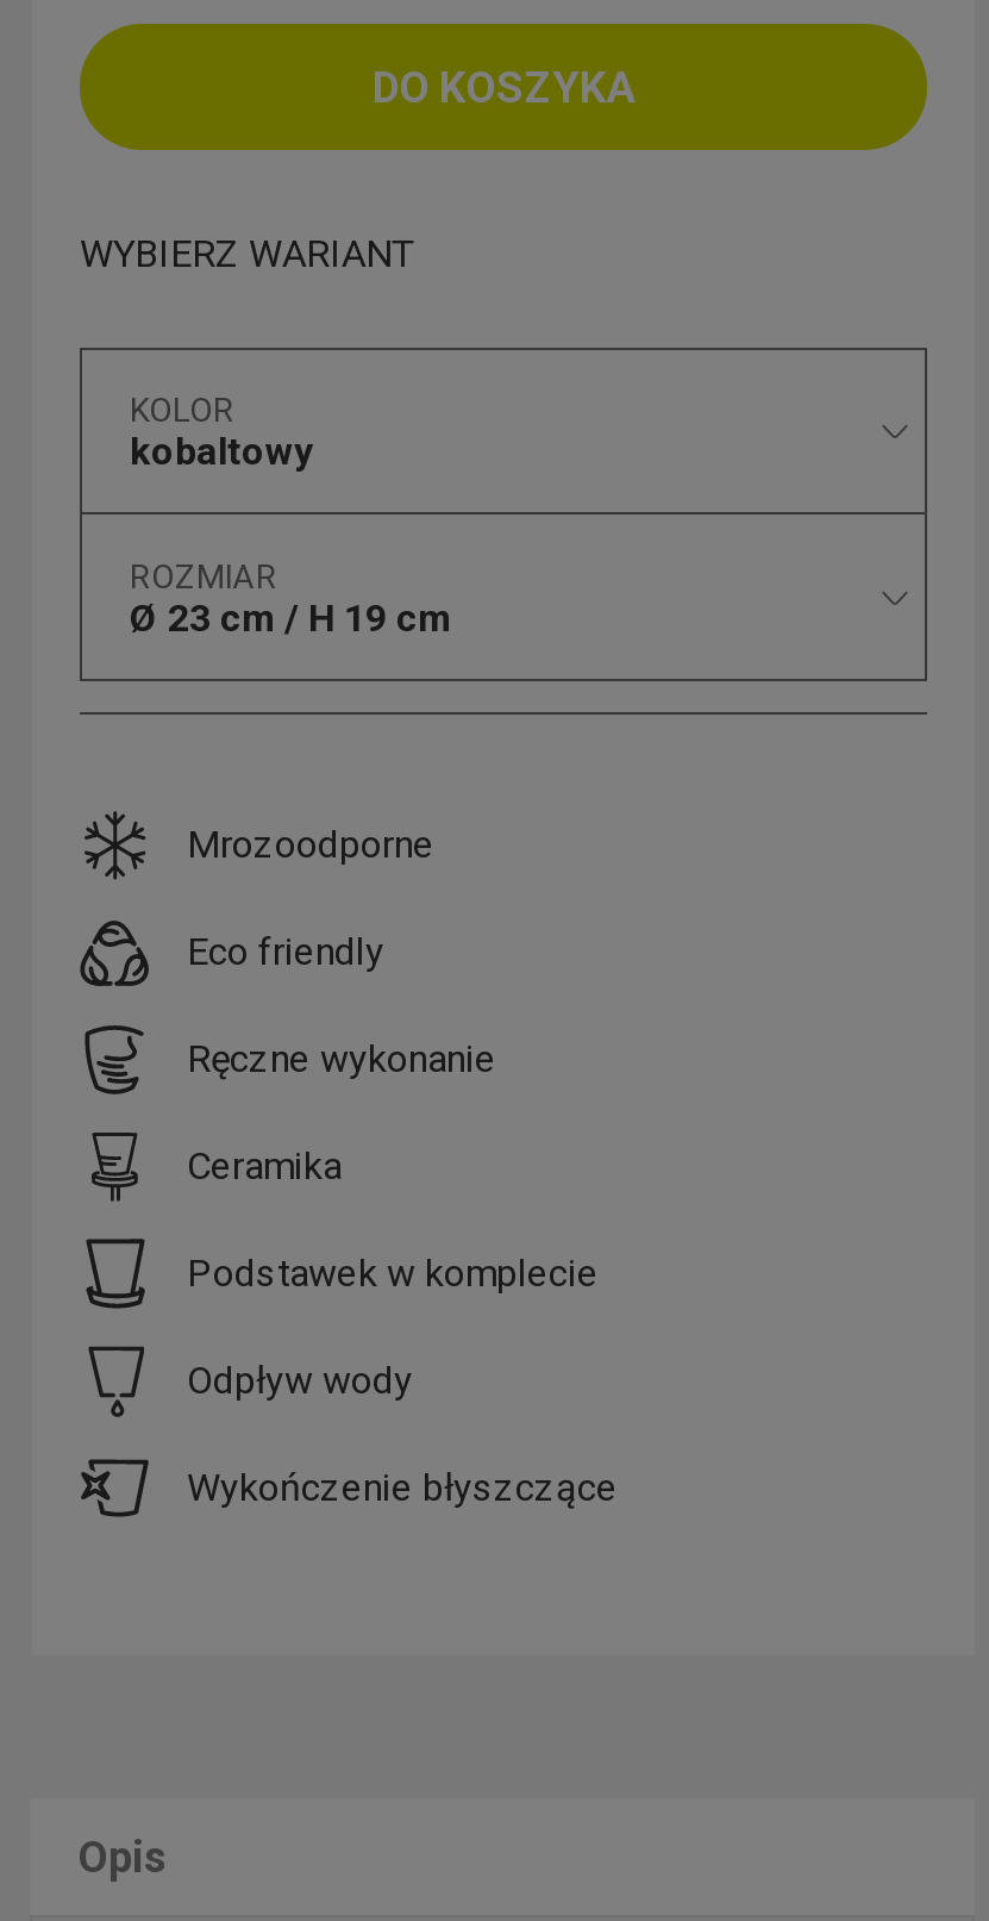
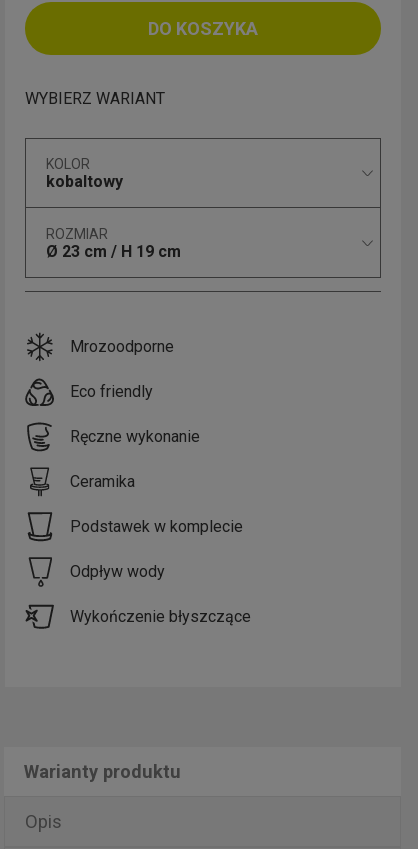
none -> [24,761,181,782] Warianty produktu

